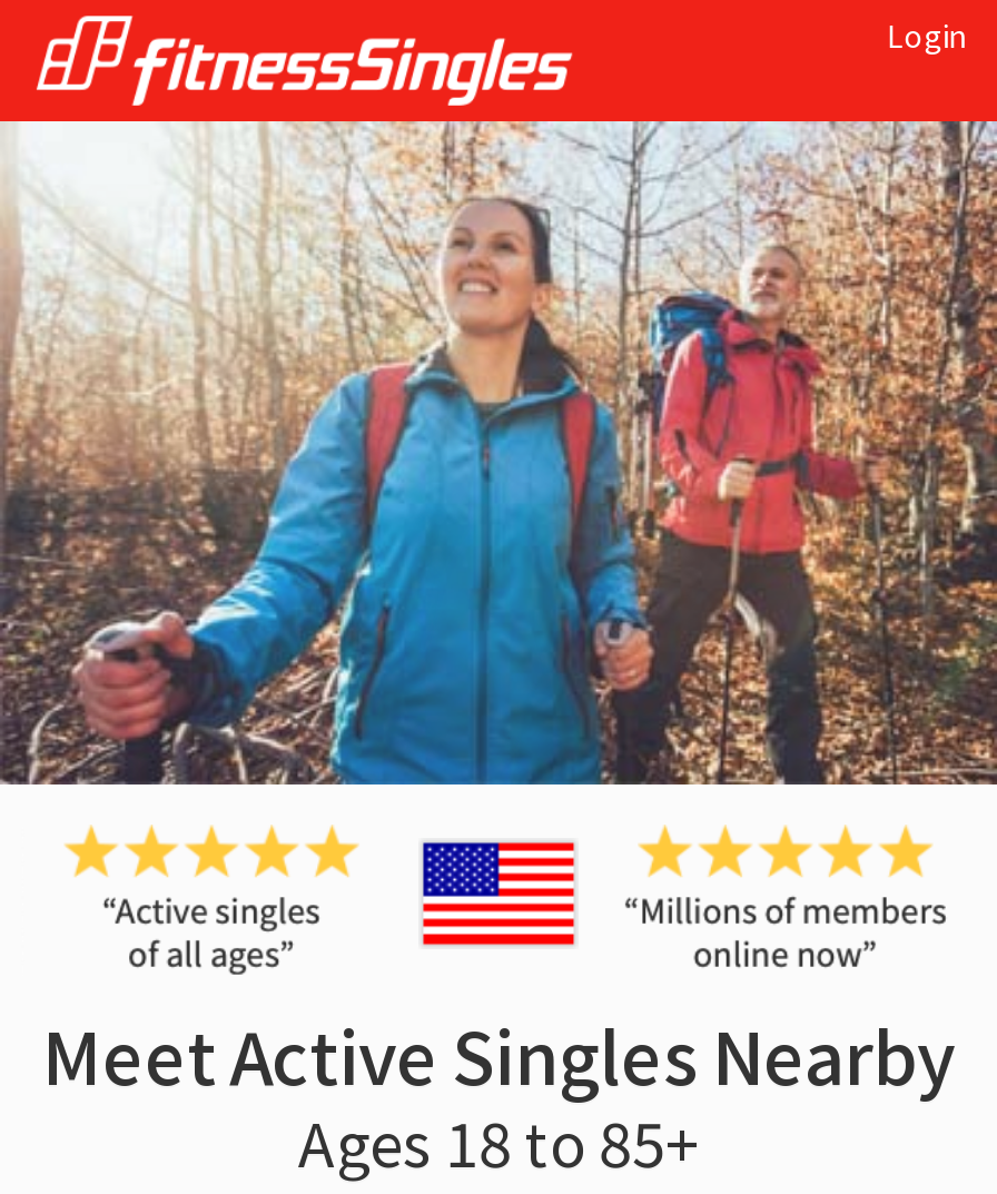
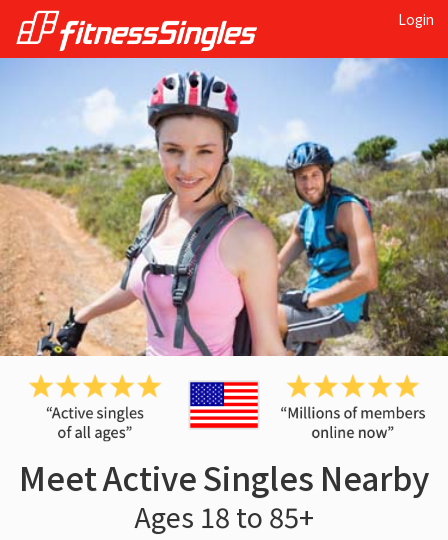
[7,119,990,787] [image] -> [3,57,445,357] [image]

